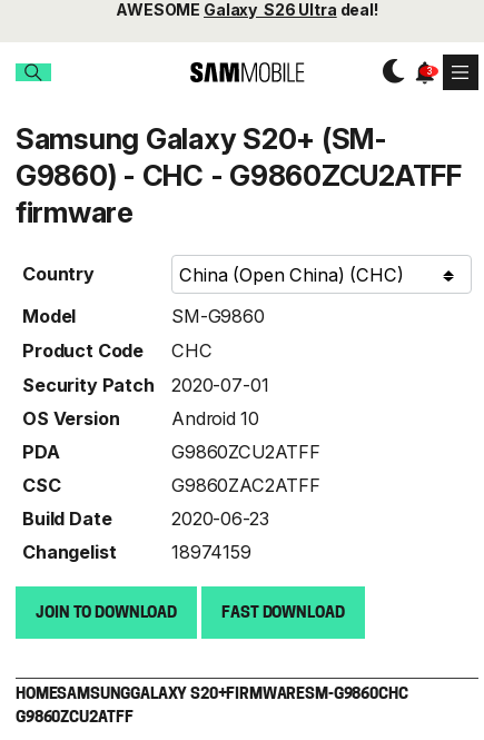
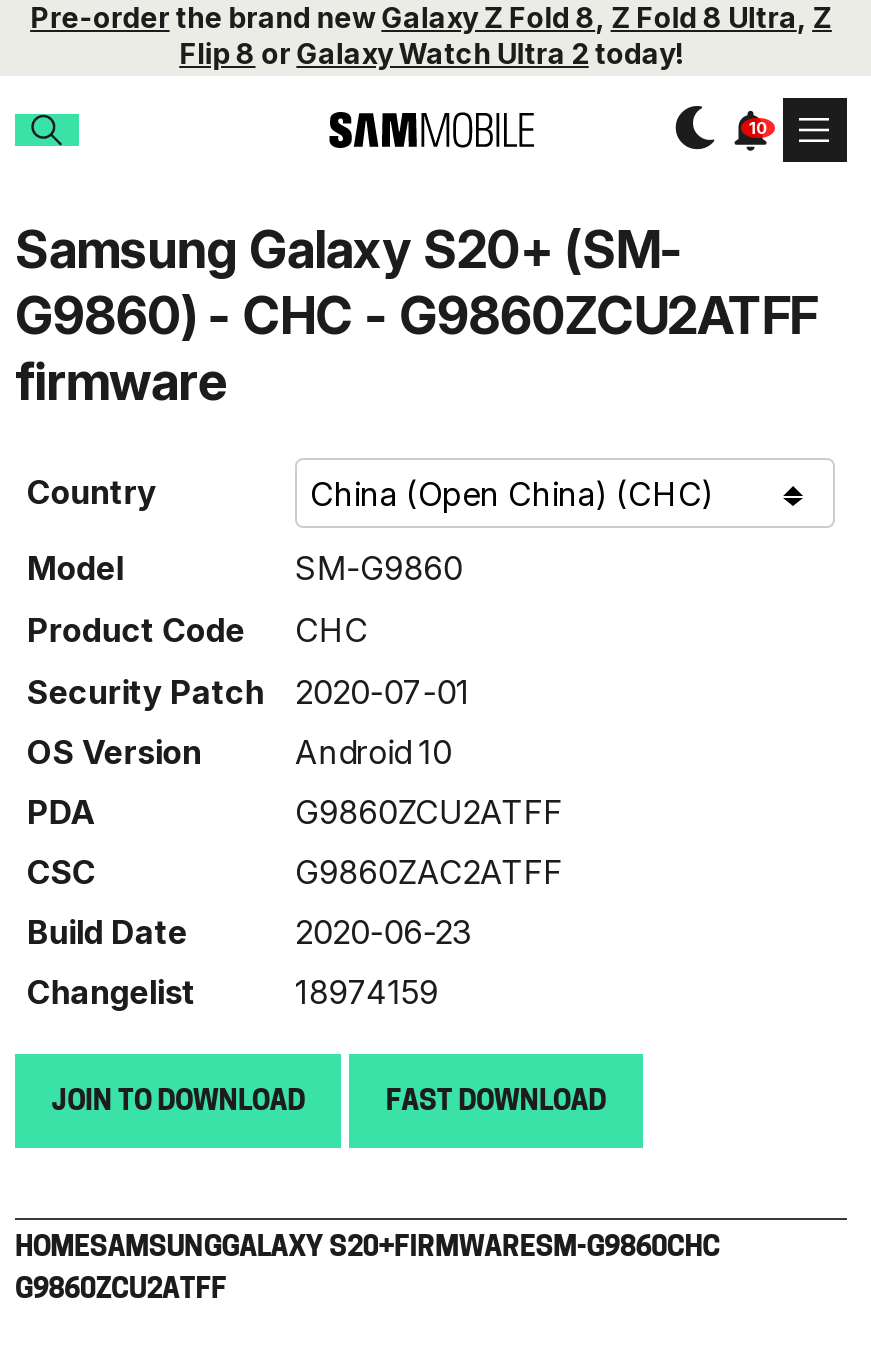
[116,0,378,19] AWESOME Galaxy S26 Ultra deal! -> [30,0,832,70] Pre-order the brand new Galaxy Z Fold 8, Z Fold 8 Ultra, Z | Flip 8 or Galaxy Watch Ultra 2 today!

